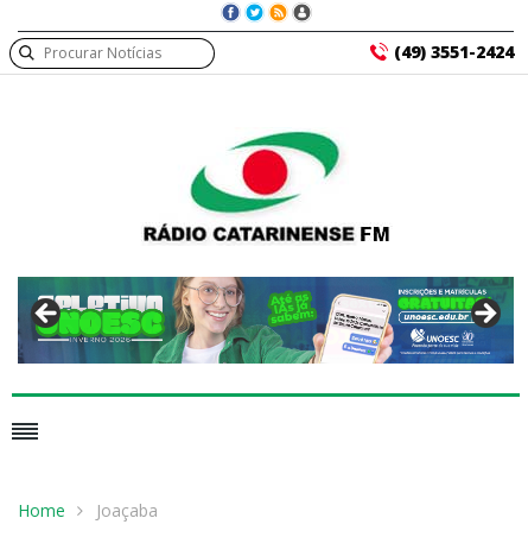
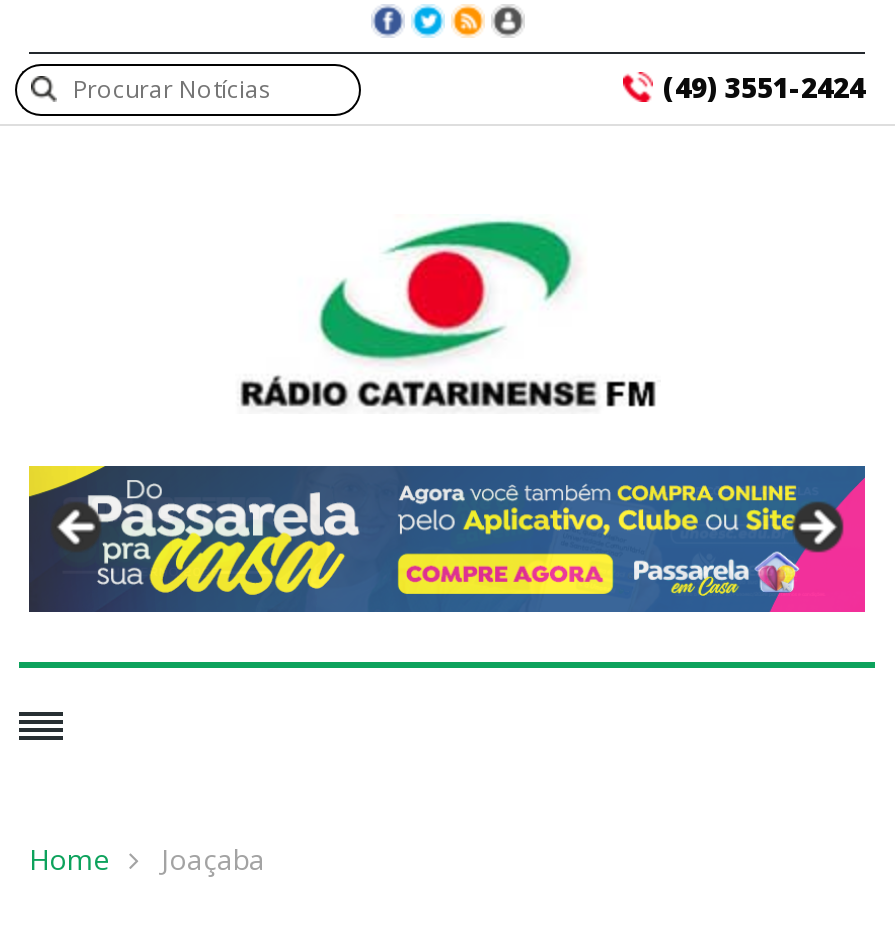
[17,276,515,365] [image] -> [27,464,867,614] [image]

